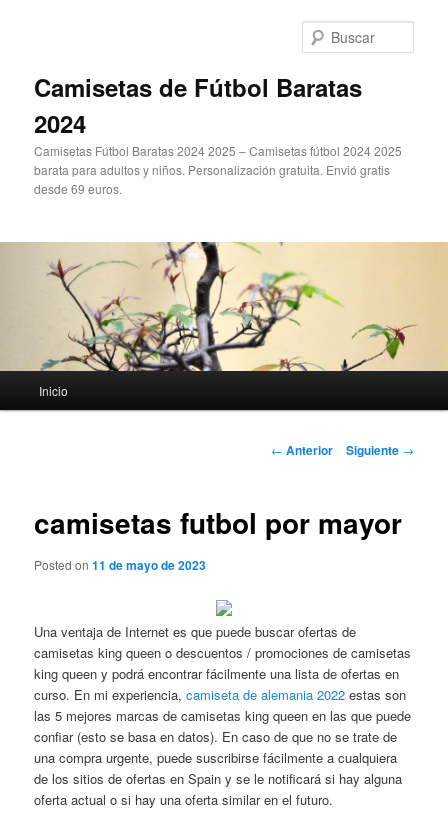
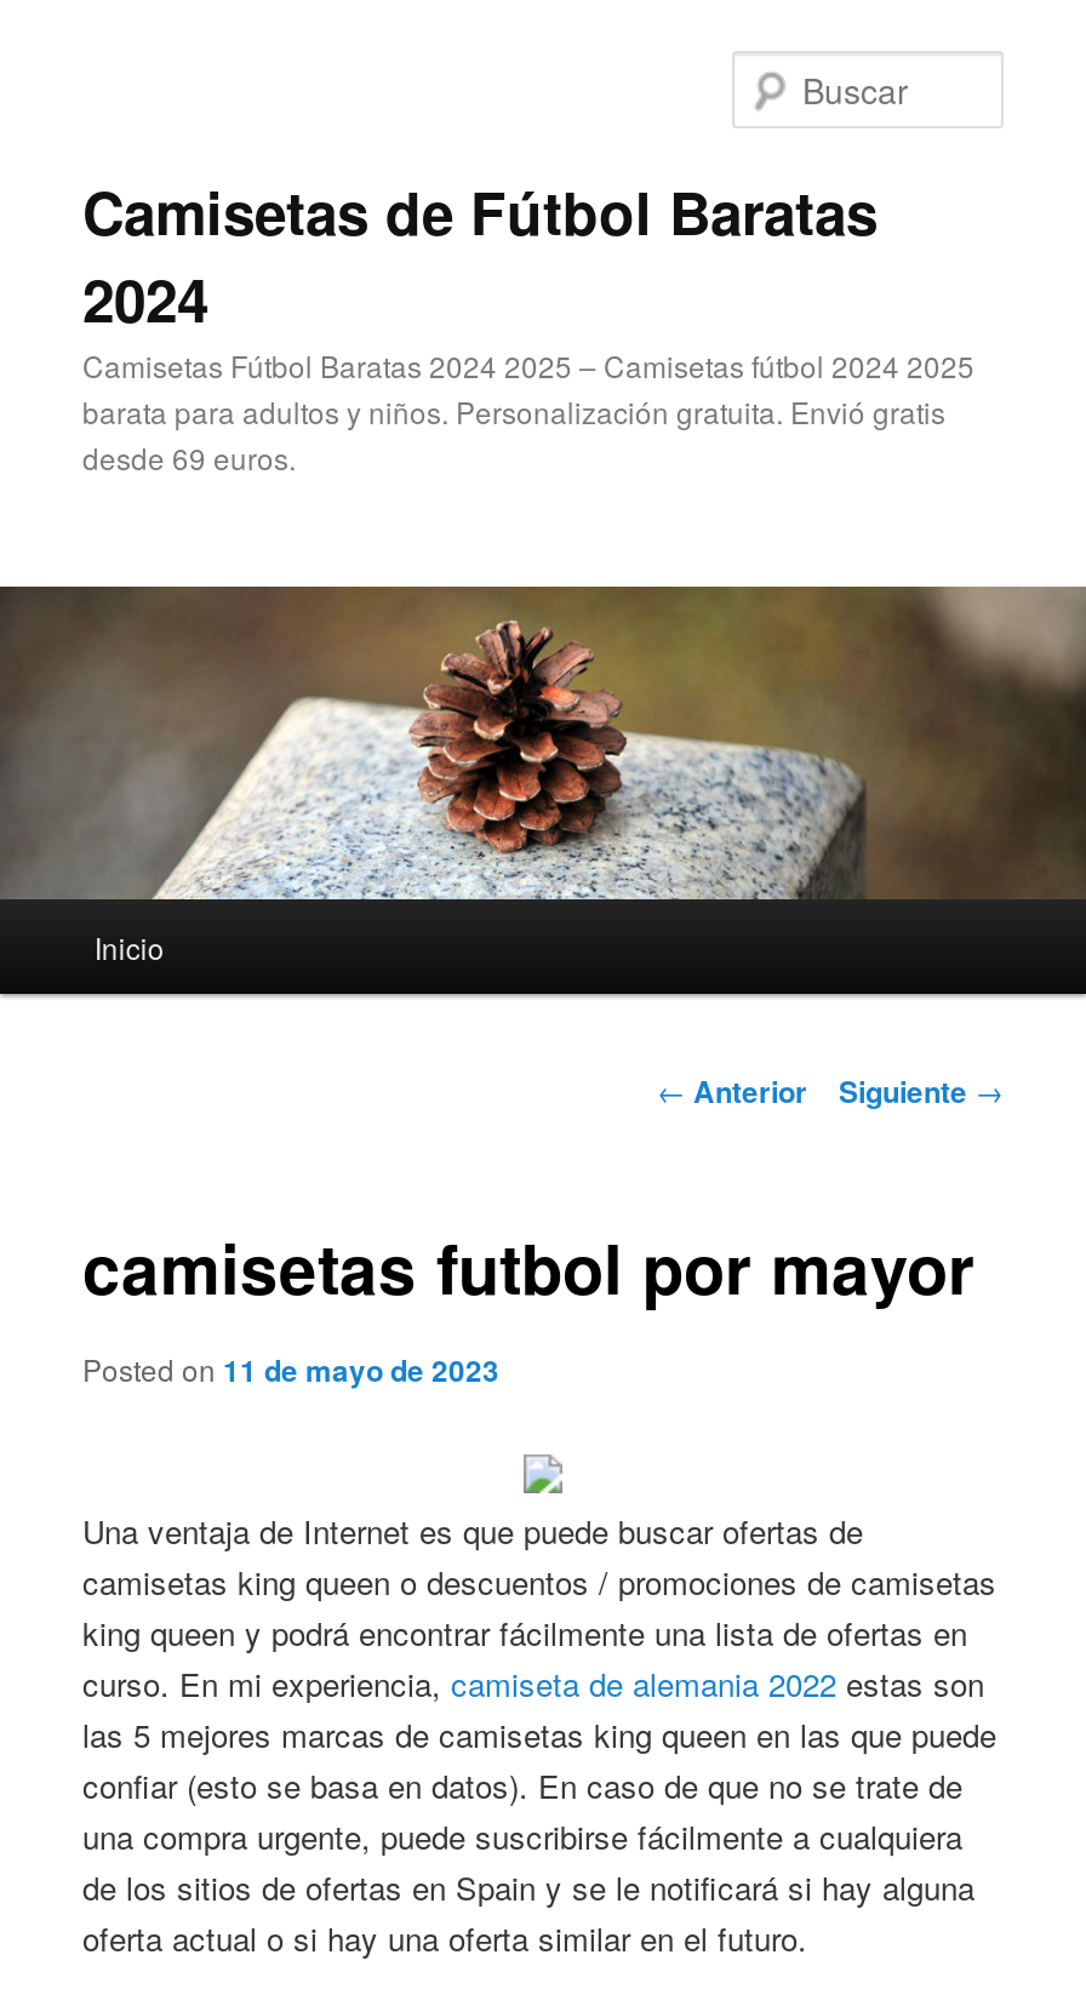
[3,242,445,372] [image] -> [7,584,1079,902] [image]

